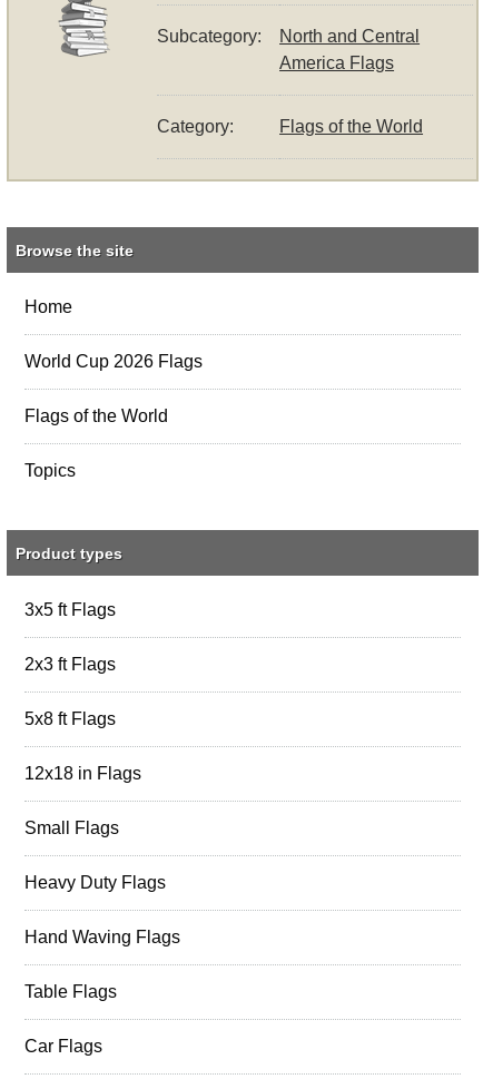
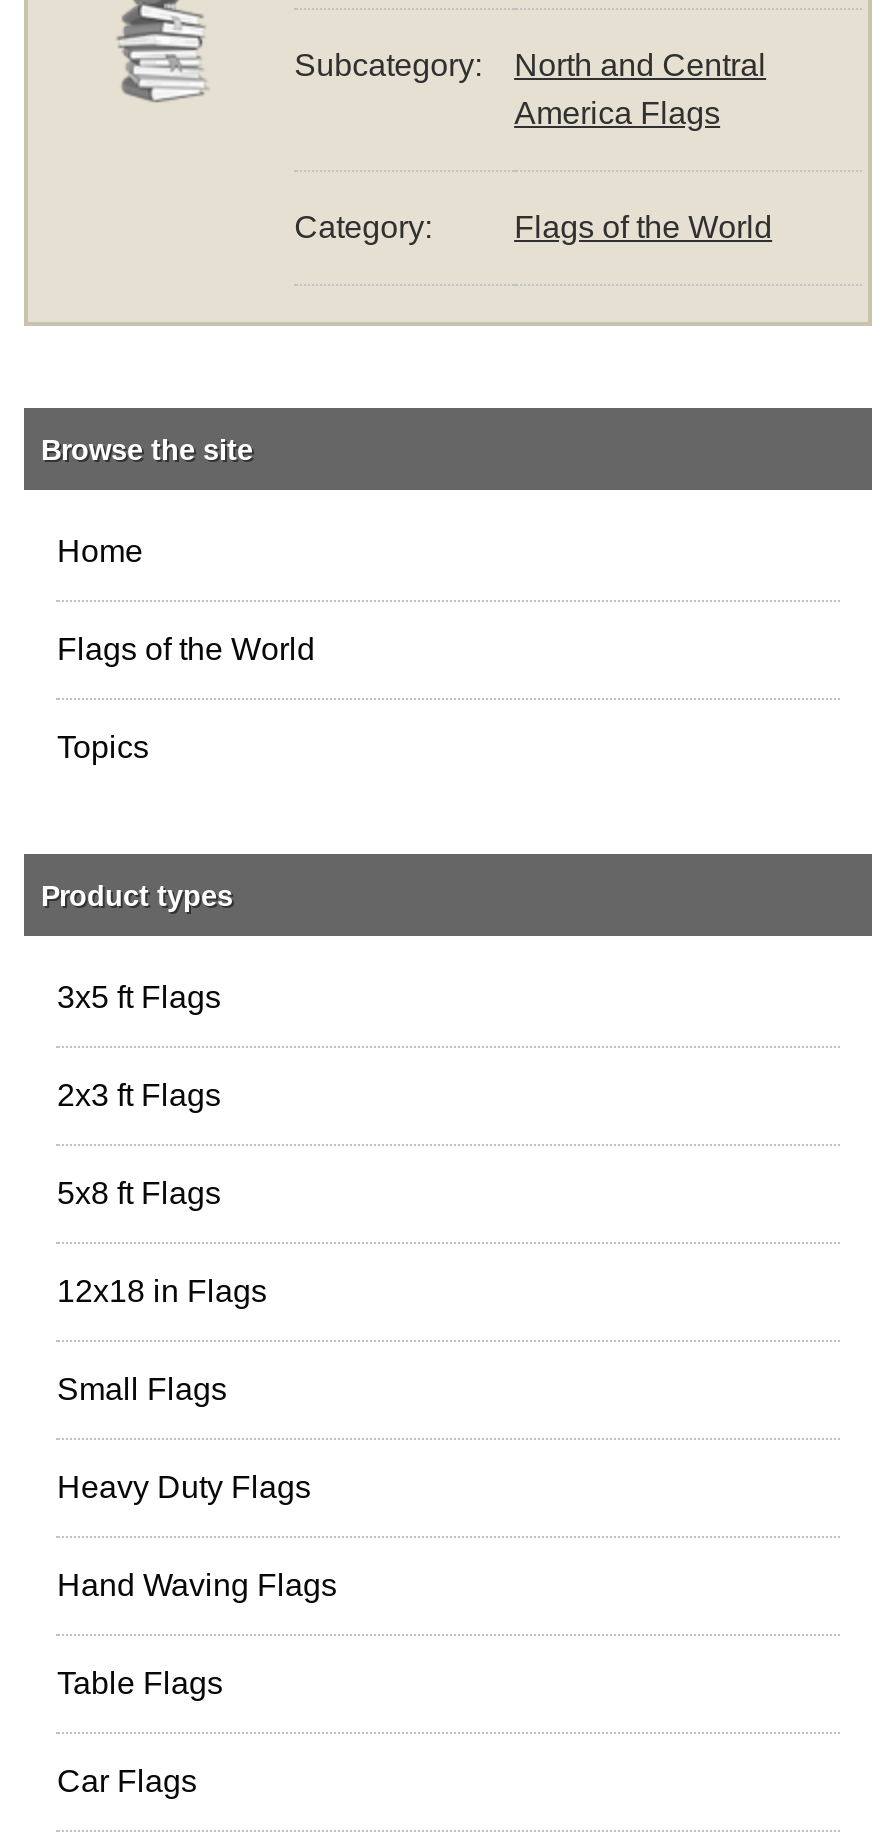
[25,352,203,371] World Cup 2026 Flags -> none

